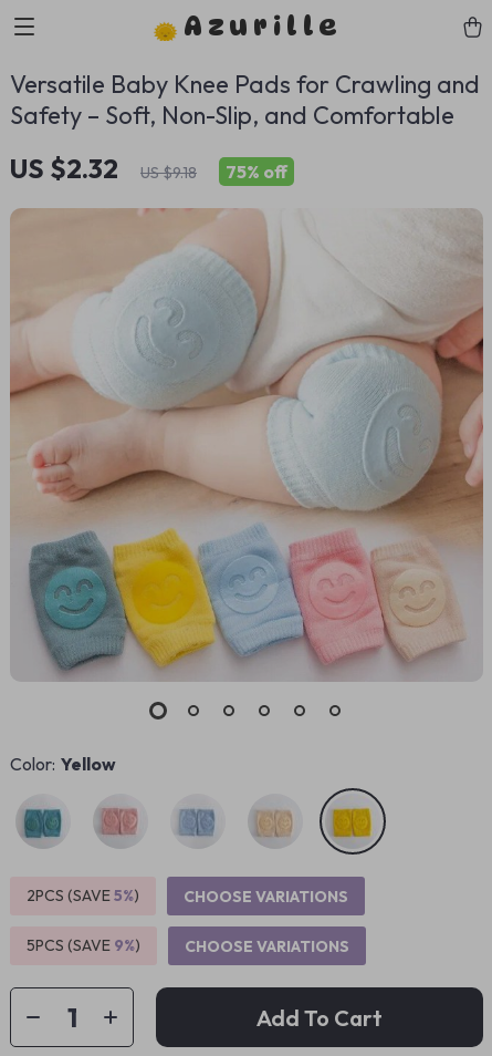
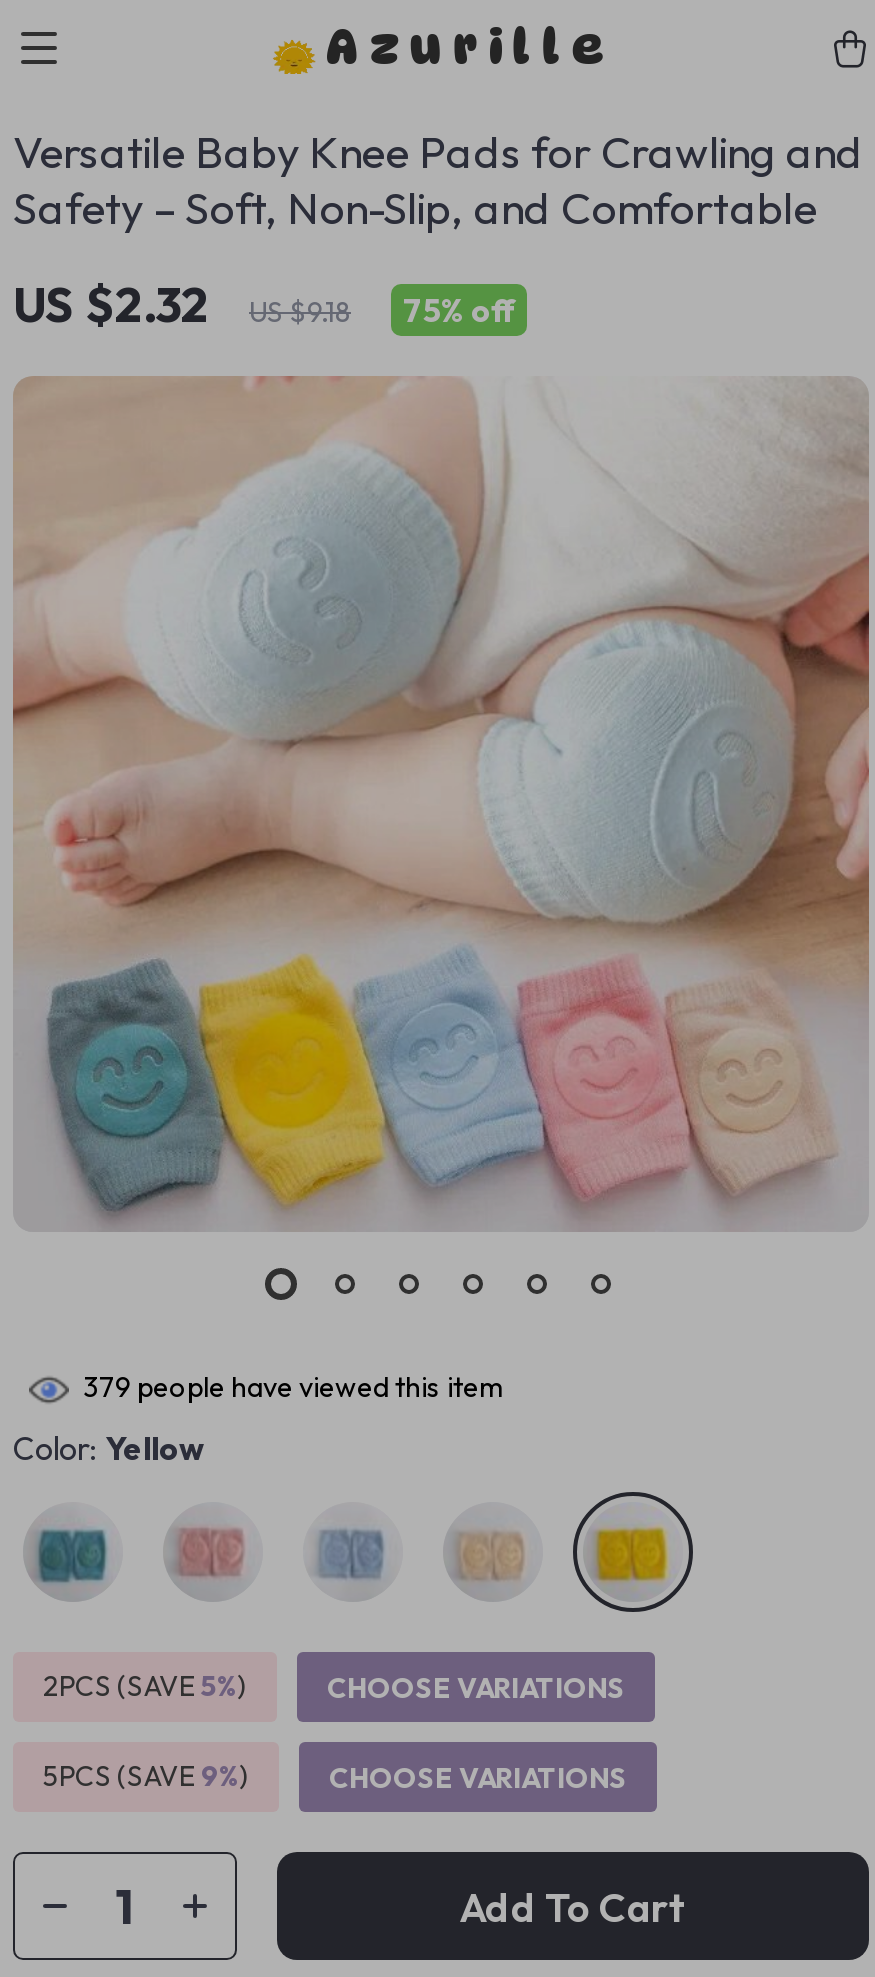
none -> [83,1369,501,1405] 379 people have viewed this item

